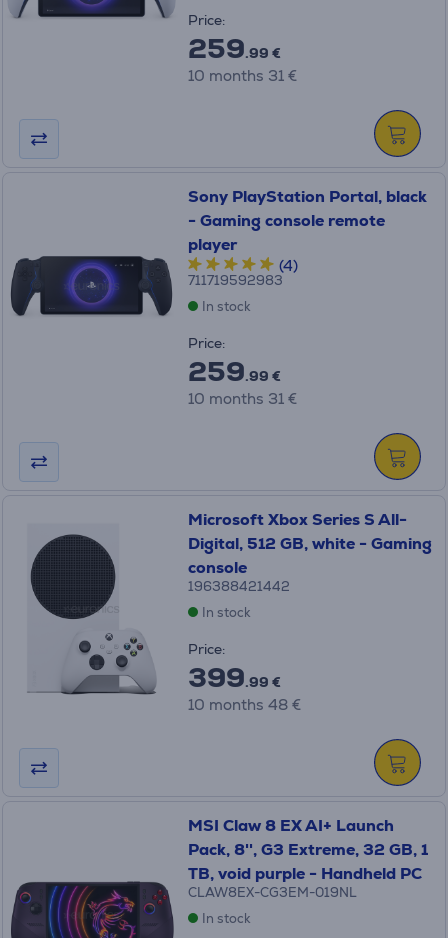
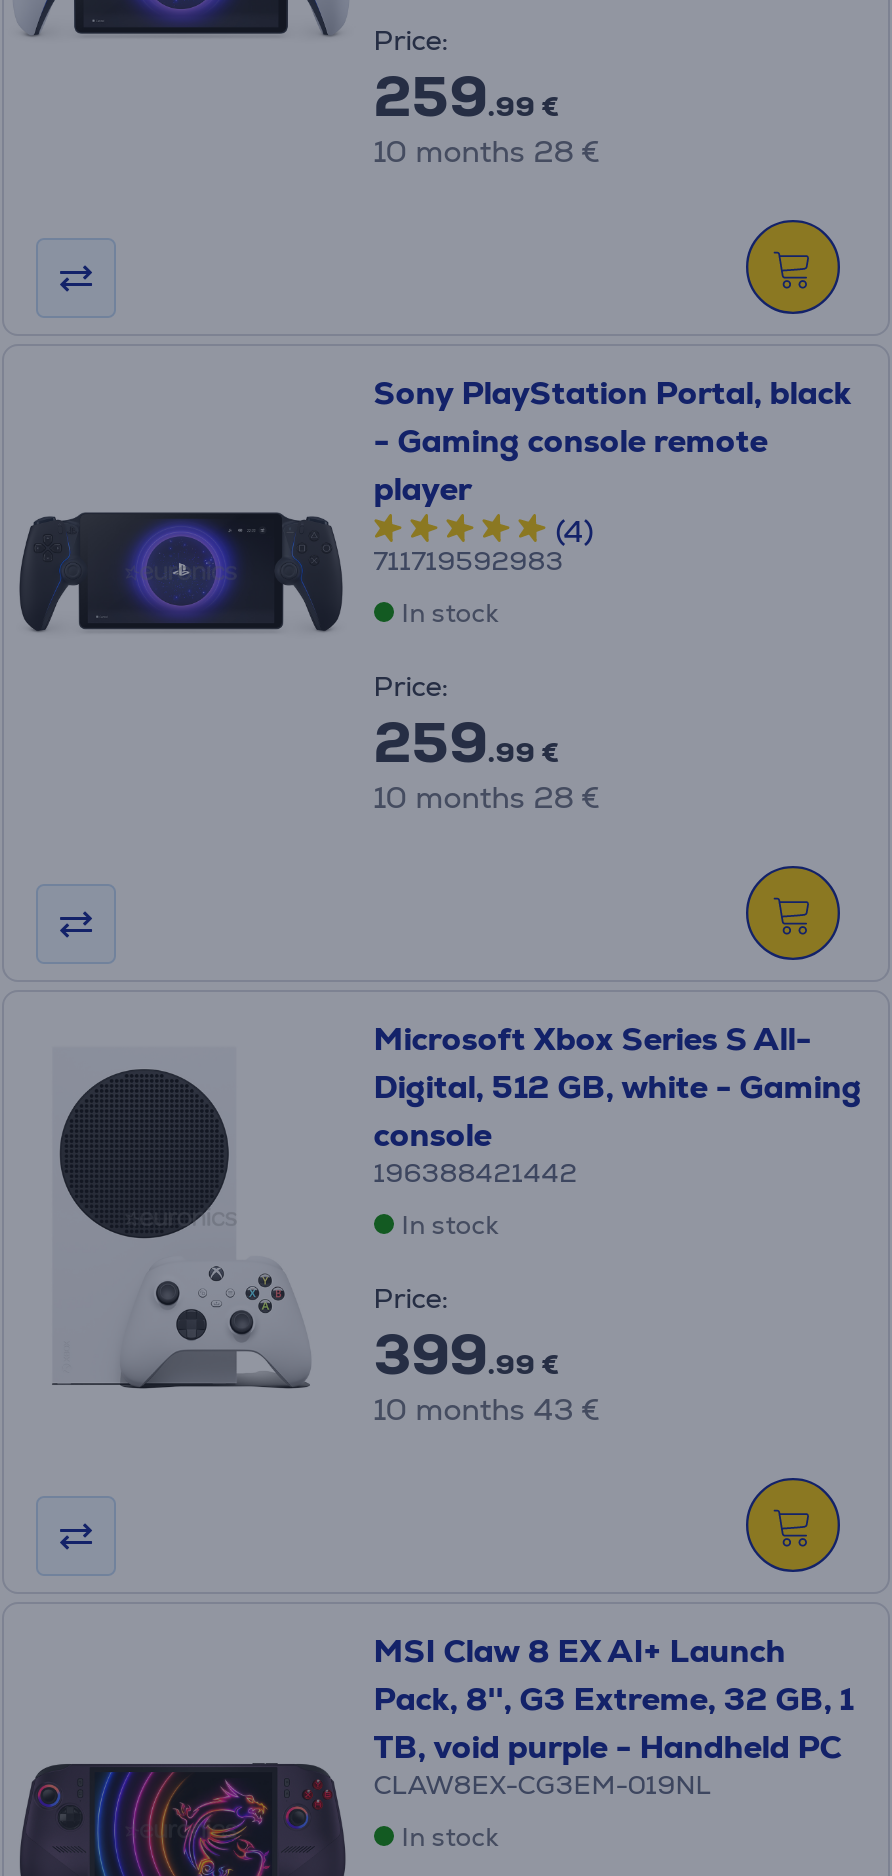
[188,66,297,85] 10 months 31 € -> [374,132,600,170] 10 months 28 €
[188,389,297,408] 10 months 31 € -> [374,778,600,816] 10 months 28 €
[188,695,301,714] 10 months 48 € -> [374,1390,600,1428] 10 months 43 €

